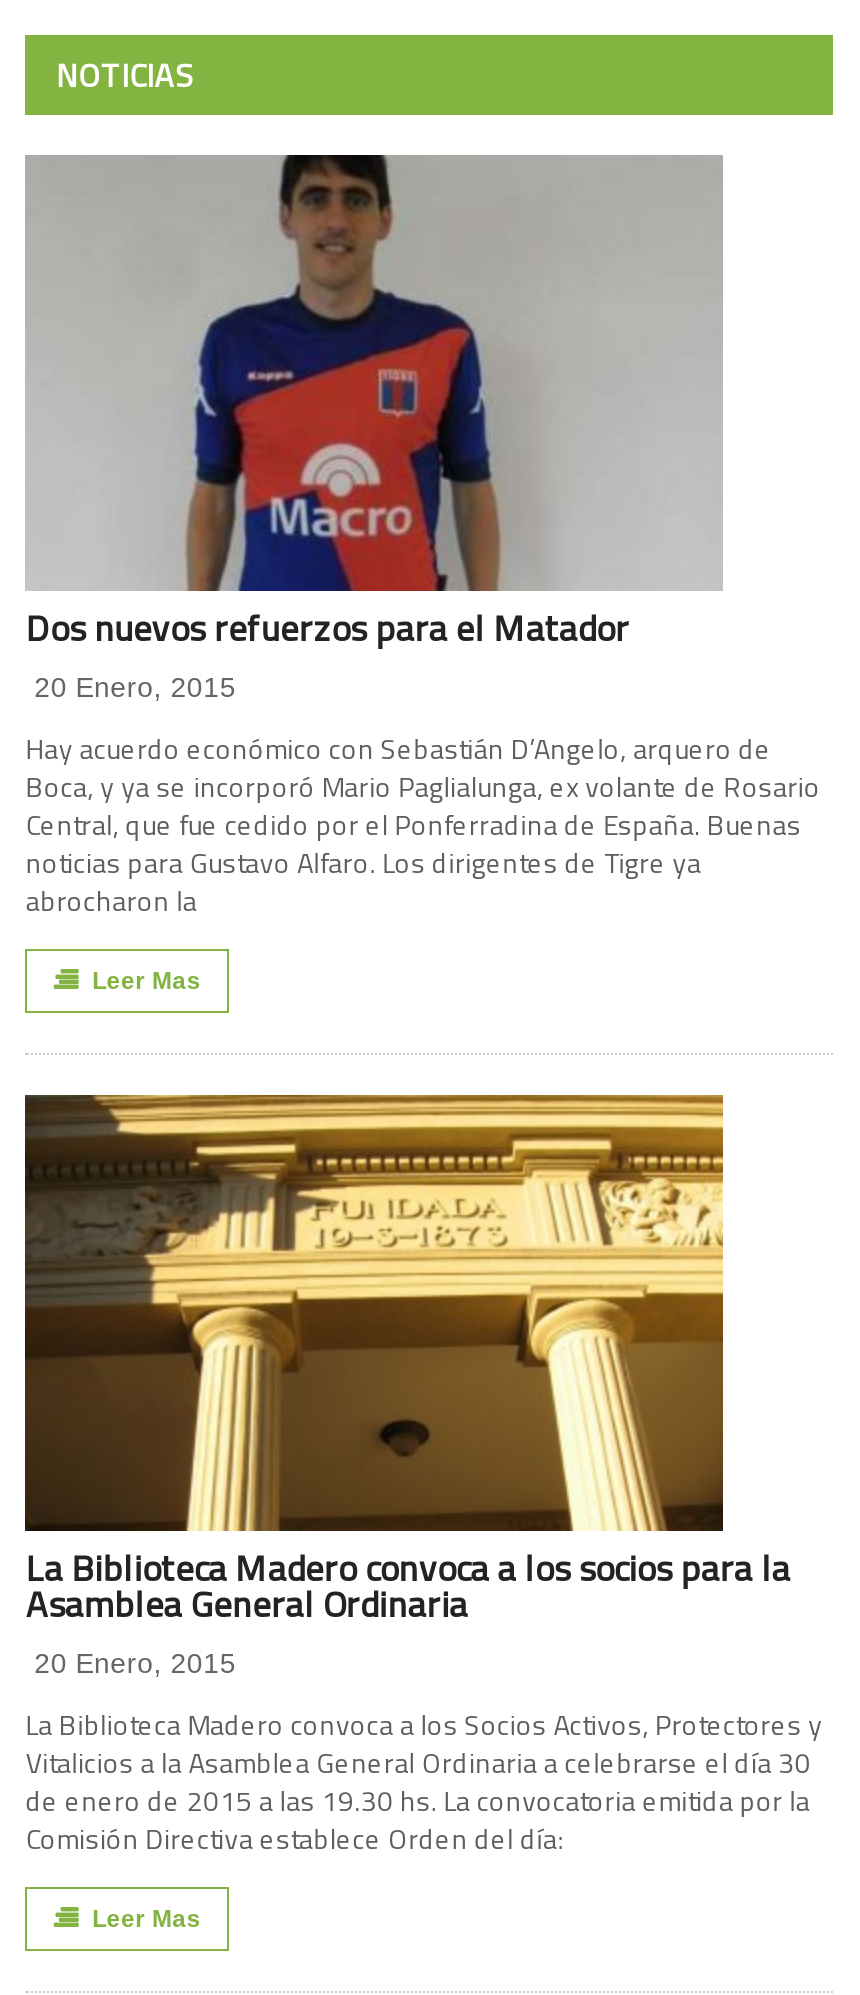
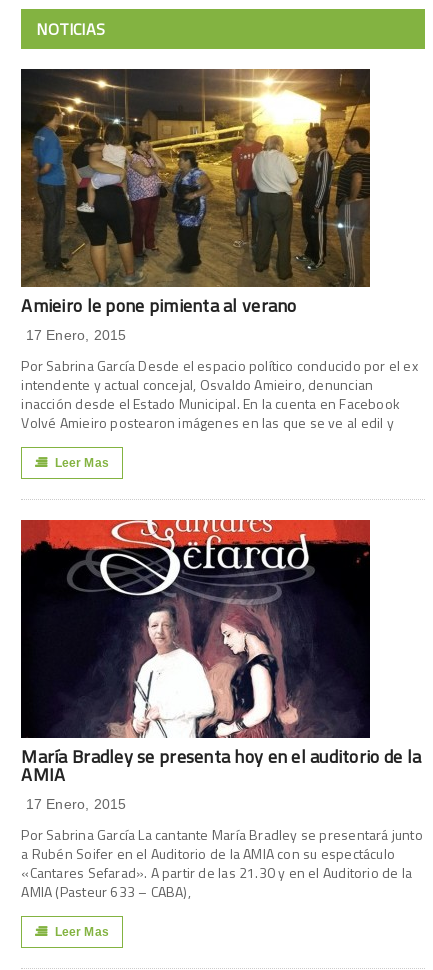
[26,155,721,703] [image] | Dos nuevos refuerzos para el Matador | 20 Enero, 2015 -> [21,69,371,343] [image] | Amieiro le pone pimienta al verano | 17 Enero, 2015
[26,727,821,921] Hay acuerdo económico con Sebastián D’Angelo, arquero de | Boca, y ya se incorporó Mario Paglialunga, ex volante de Rosario | Central, que fue cedido por el Ponferradina de España. Buenas | noticias para Gustavo Alfaro. Los dirigentes de Tigre ya | abrocharon la -> [21,355,418,433] Por Sabrina García Desde el espacio político conducido por el ex | intendente y actual concejal, Osvaldo Amieiro, denuncian | inacción desde el Estado Municipal. En la cuenta en Facebook | Volvé Amieiro postearon imágenes en las que se ve al edil y
[23,1093,790,1679] [image] | La Biblioteca Madero convoca a los socios para la | Asamblea General Ordinaria | 20 Enero, 2015 -> [20,519,421,812] [image] | María Bradley se presenta hoy en el auditorio de la | AMIA | 17 Enero, 2015
[26,1703,823,1859] La Biblioteca Madero convoca a los Socios Activos, Protectores y | Vitalicios a la Asamblea General Ordinaria a celebrarse el día 30 | de enero de 2015 a las 19.30 hs. La convocatoria emitida por la | Comisión Directiva establece Orden del día: -> [21,824,423,902] Por Sabrina García La cantante María Bradley se presentará junto | a Rubén Soifer en el Auditorio de la AMIA con su espectáculo | «Cantares Sefarad». A partir de las 21.30 y en el Auditorio de la | AMIA (Pasteur 633 – CABA),

